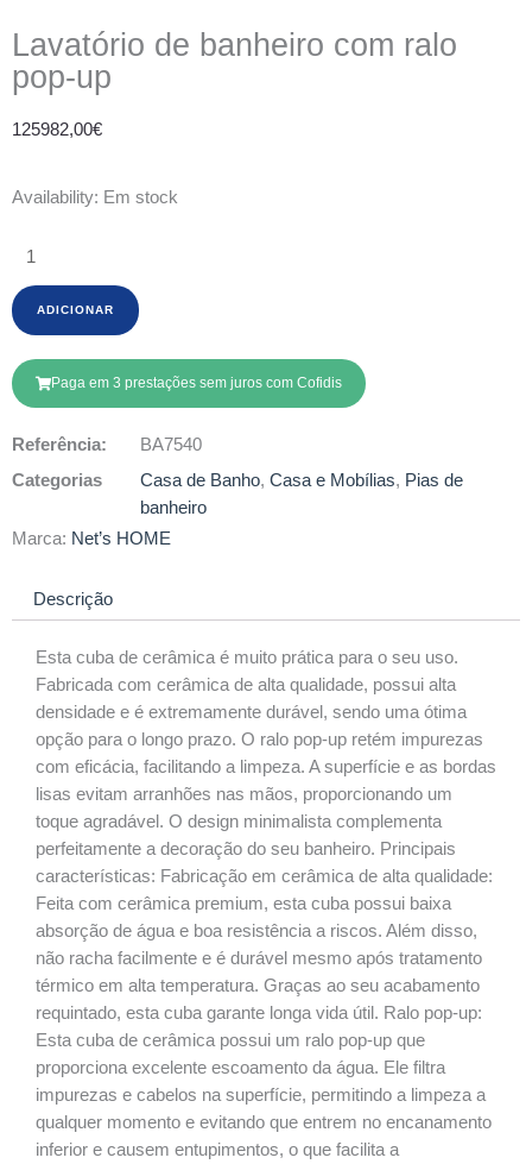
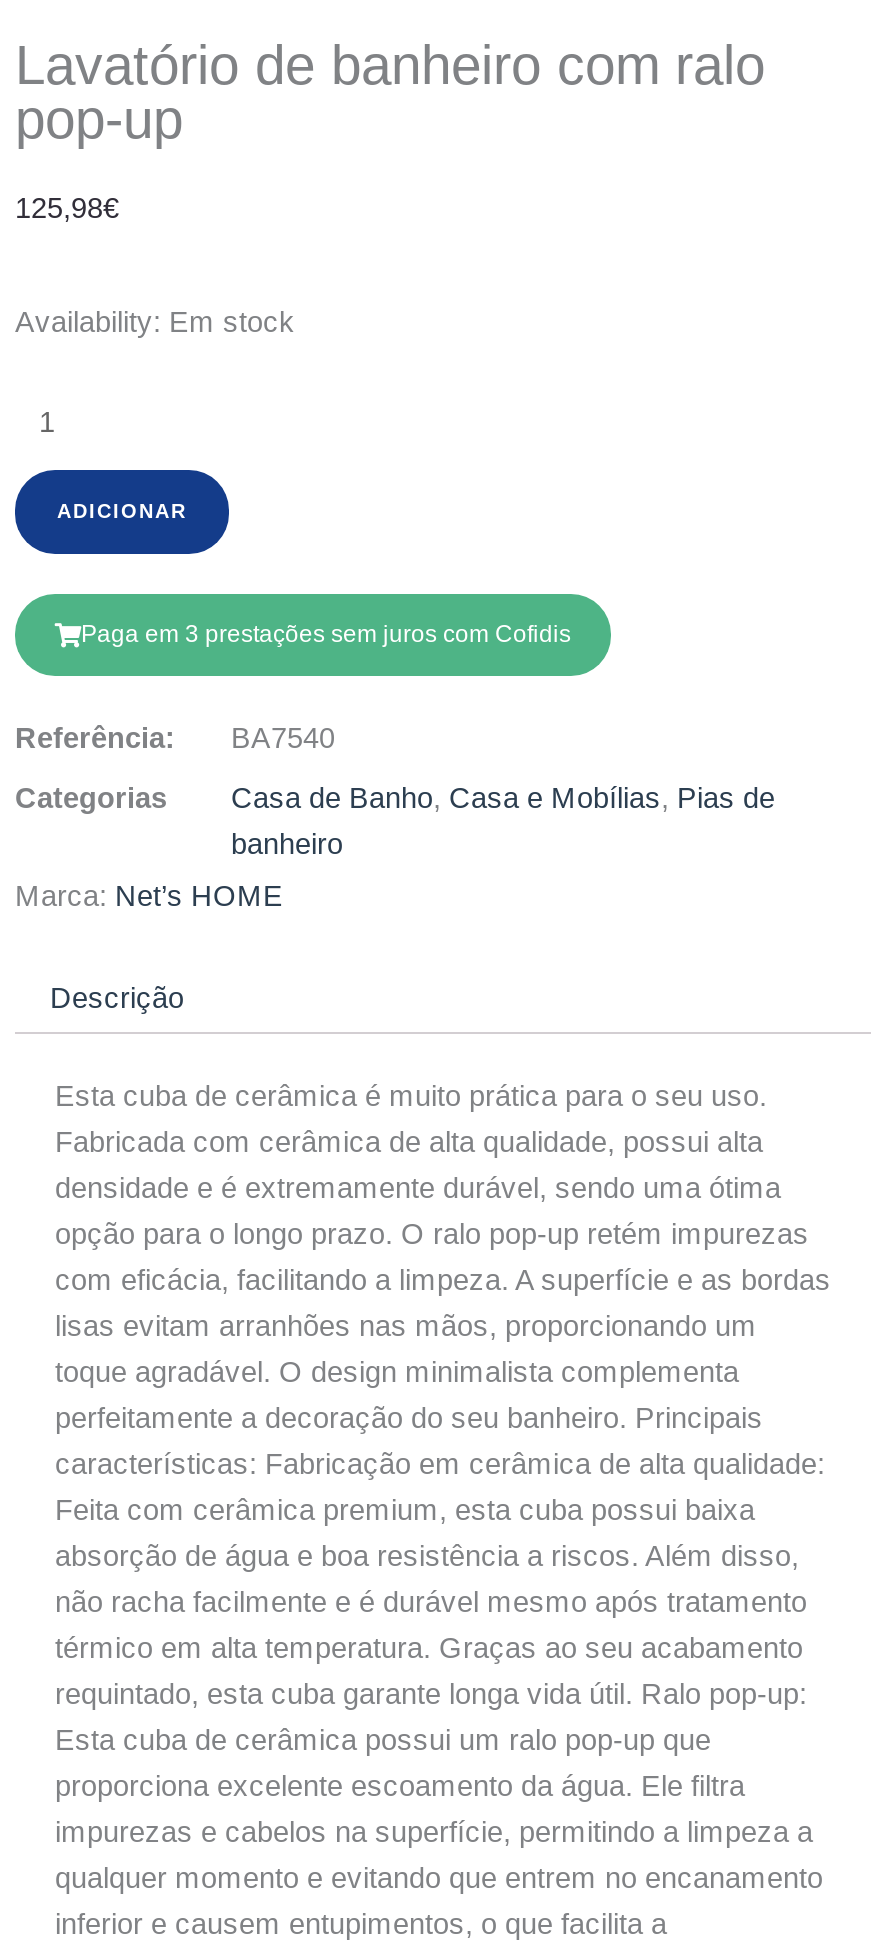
[12,119,102,139] 125982,00€ -> [15,191,119,223] 125,98€

